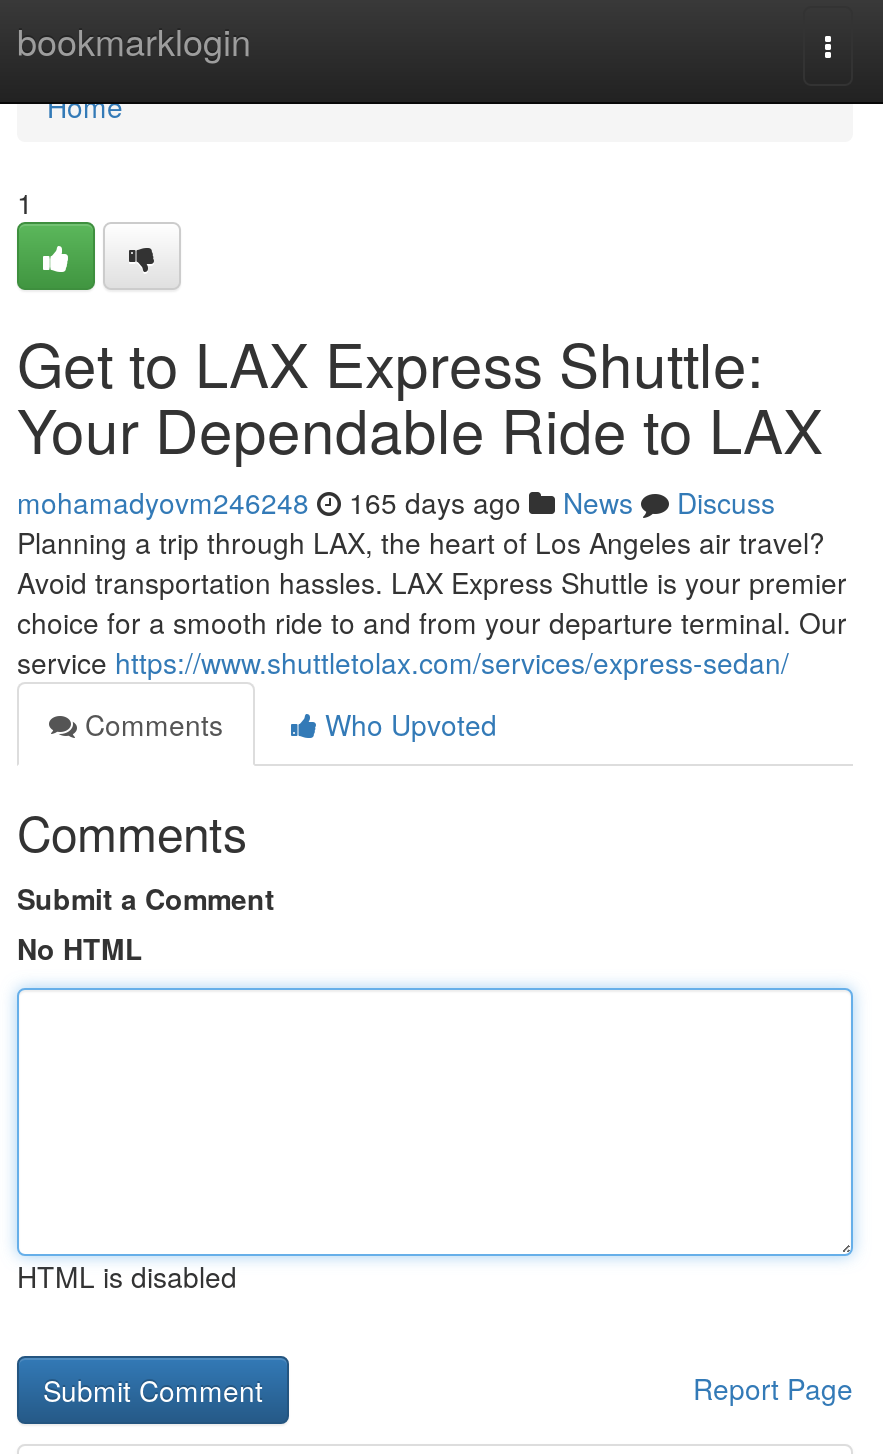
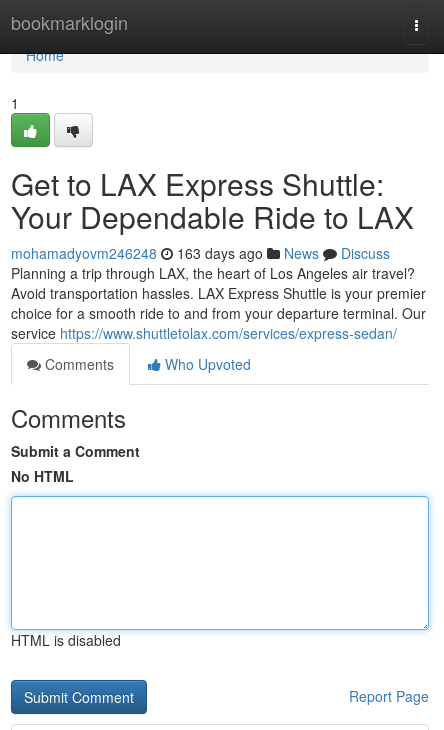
[17,482,775,522] mohamadyovm246248 165 days ago News Discuss -> [11,243,390,263] mohamadyovm246248 163 days ago News Discuss

